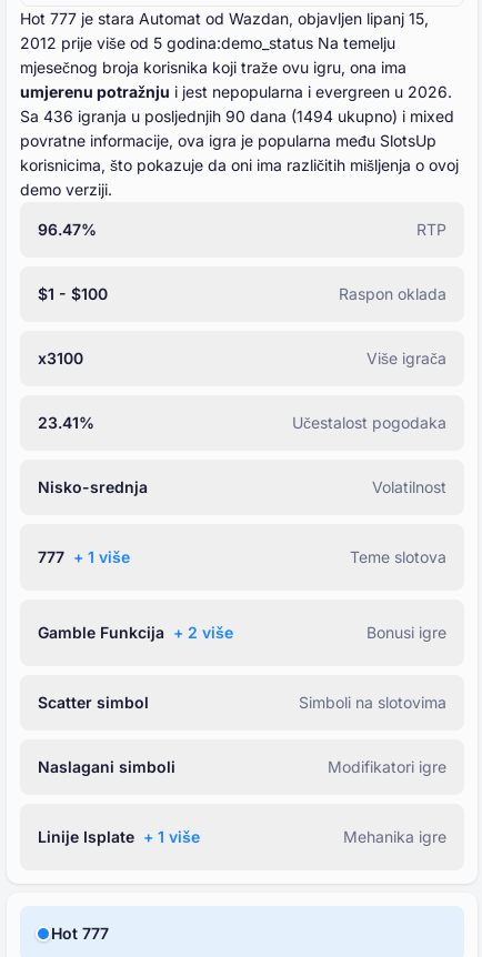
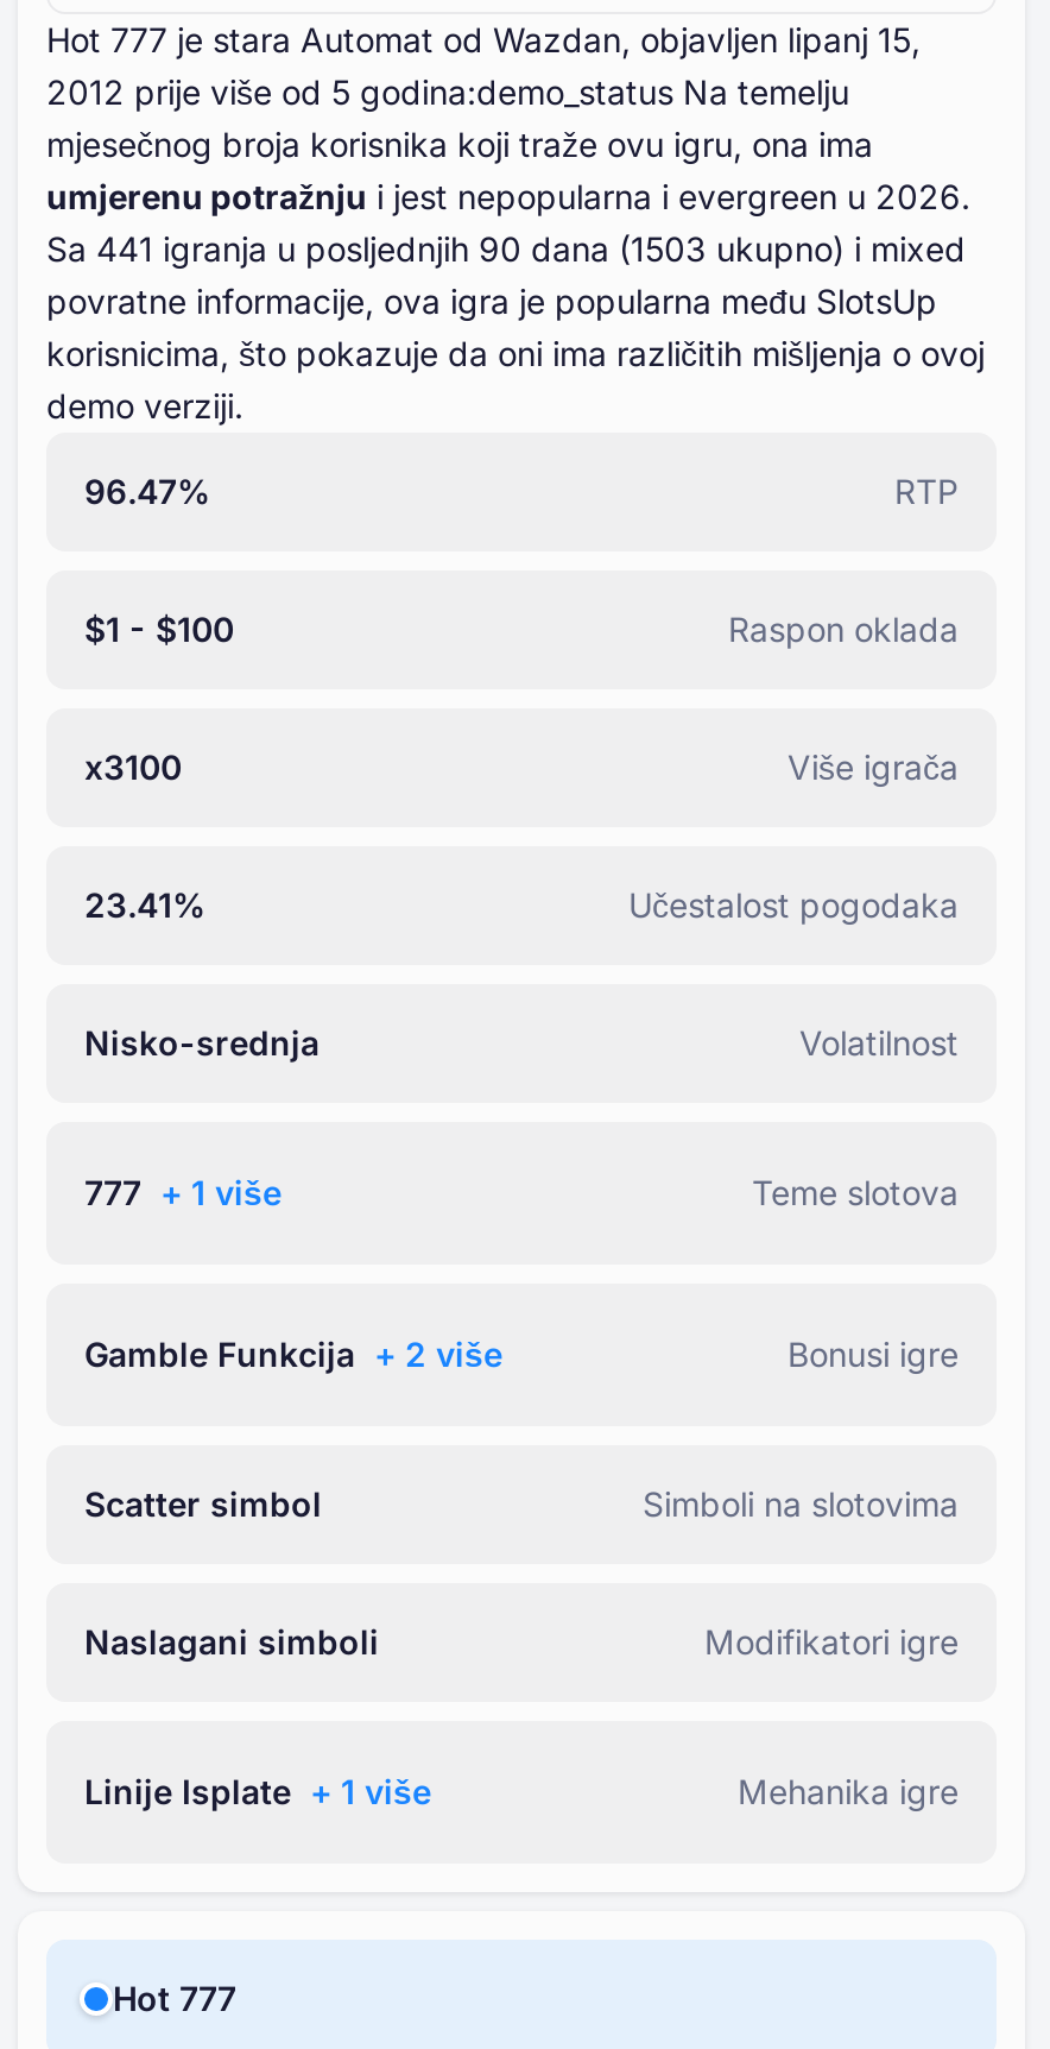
[20,107,454,125] Sa 436 igranja u posljednjih 90 dana (1494 ukupno) i mixed -> [46,228,966,269] Sa 441 igranja u posljednjih 90 dana (1503 ukupno) i mixed

